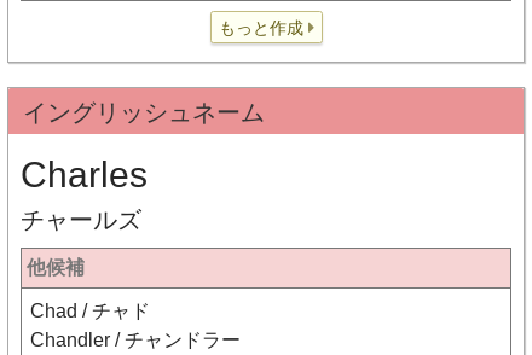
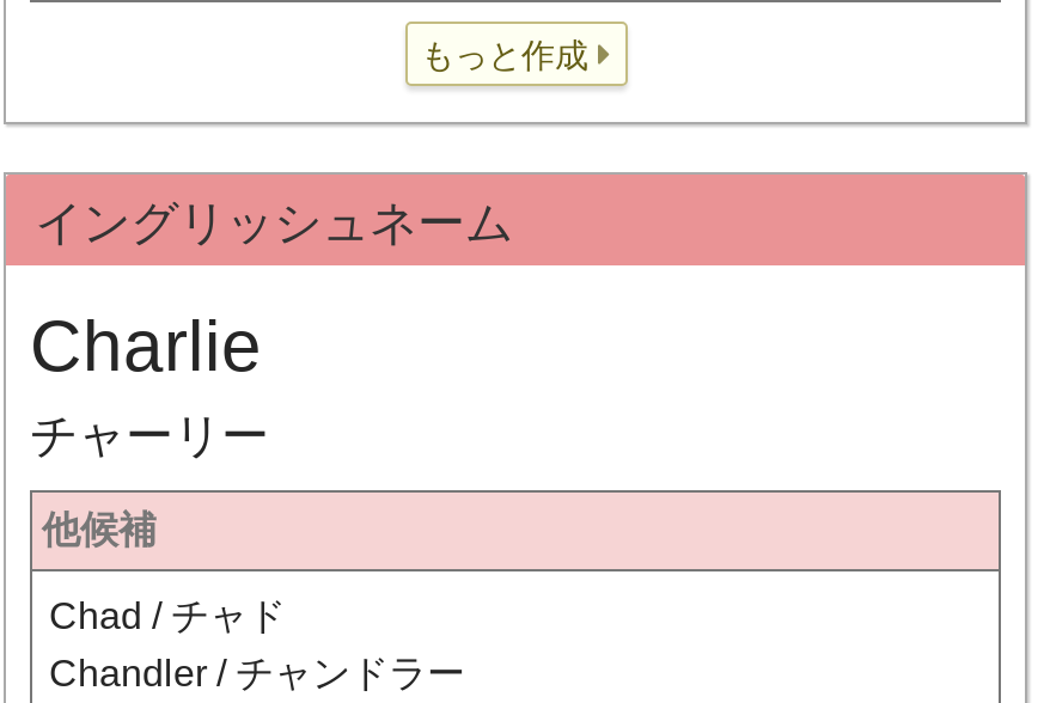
[21,155,148,233] Charles | チャールズ -> [30,306,269,461] Charlie | チャーリー

